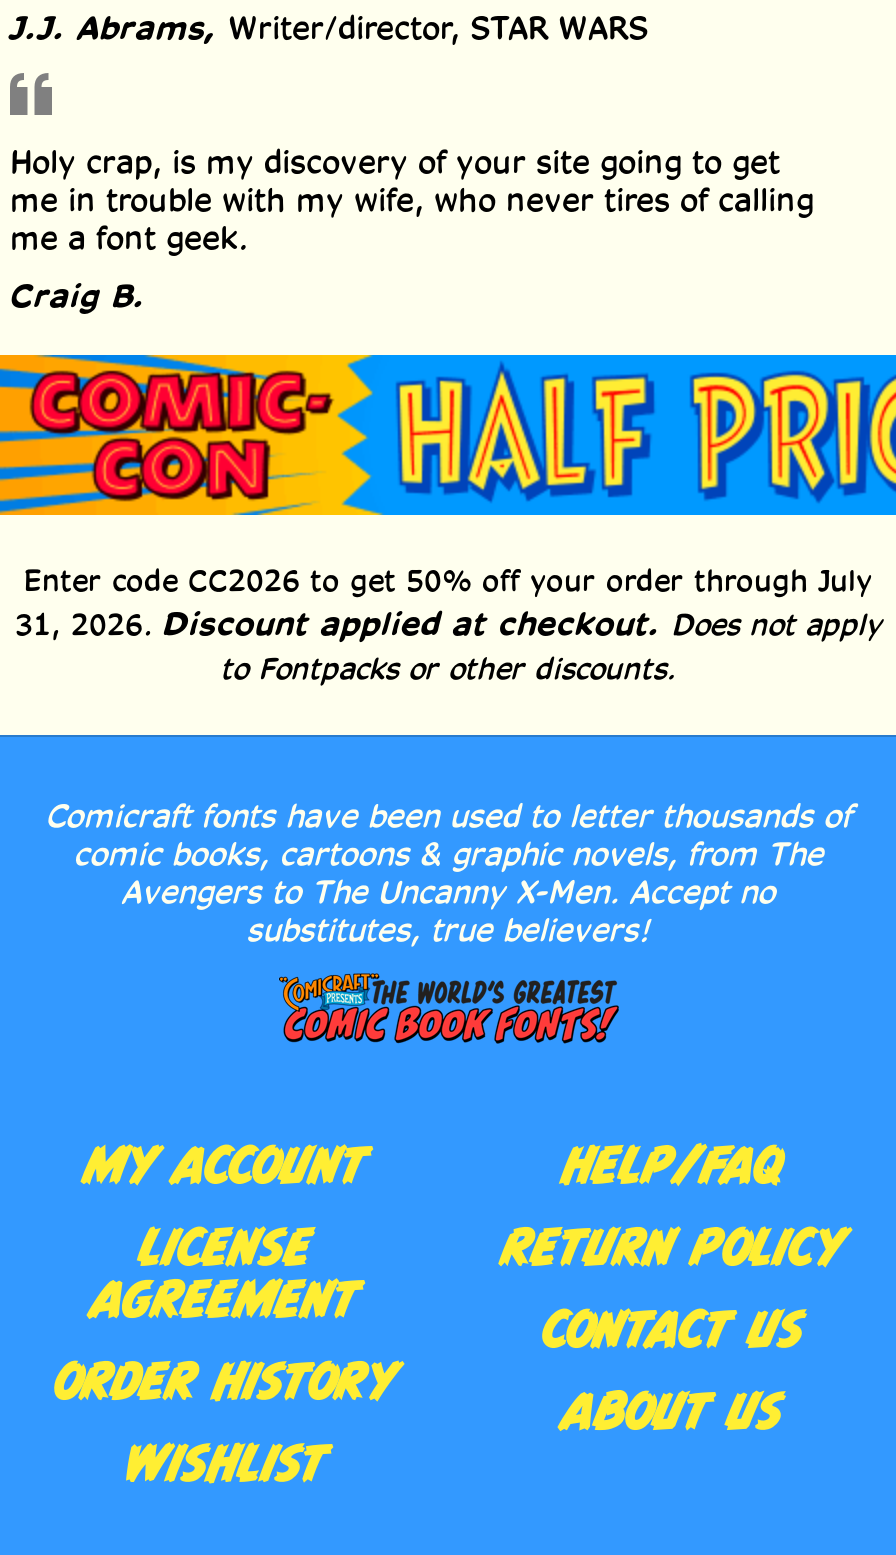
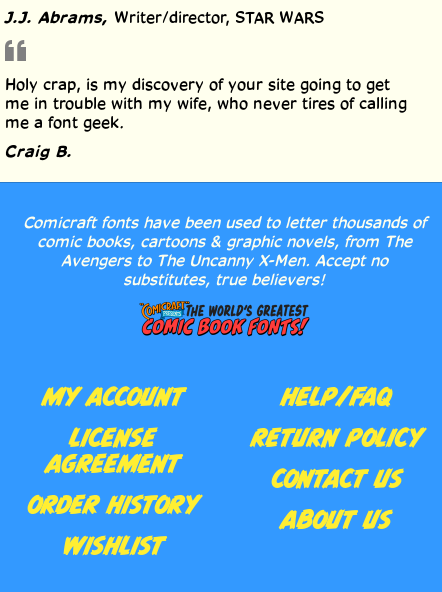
[6,352,890,685] [image] | Enter code CC2026 to get 50% off your order through July | 31, 2026. Discount applied at checkout. Does not apply | to Fontpacks or other discounts. -> none

